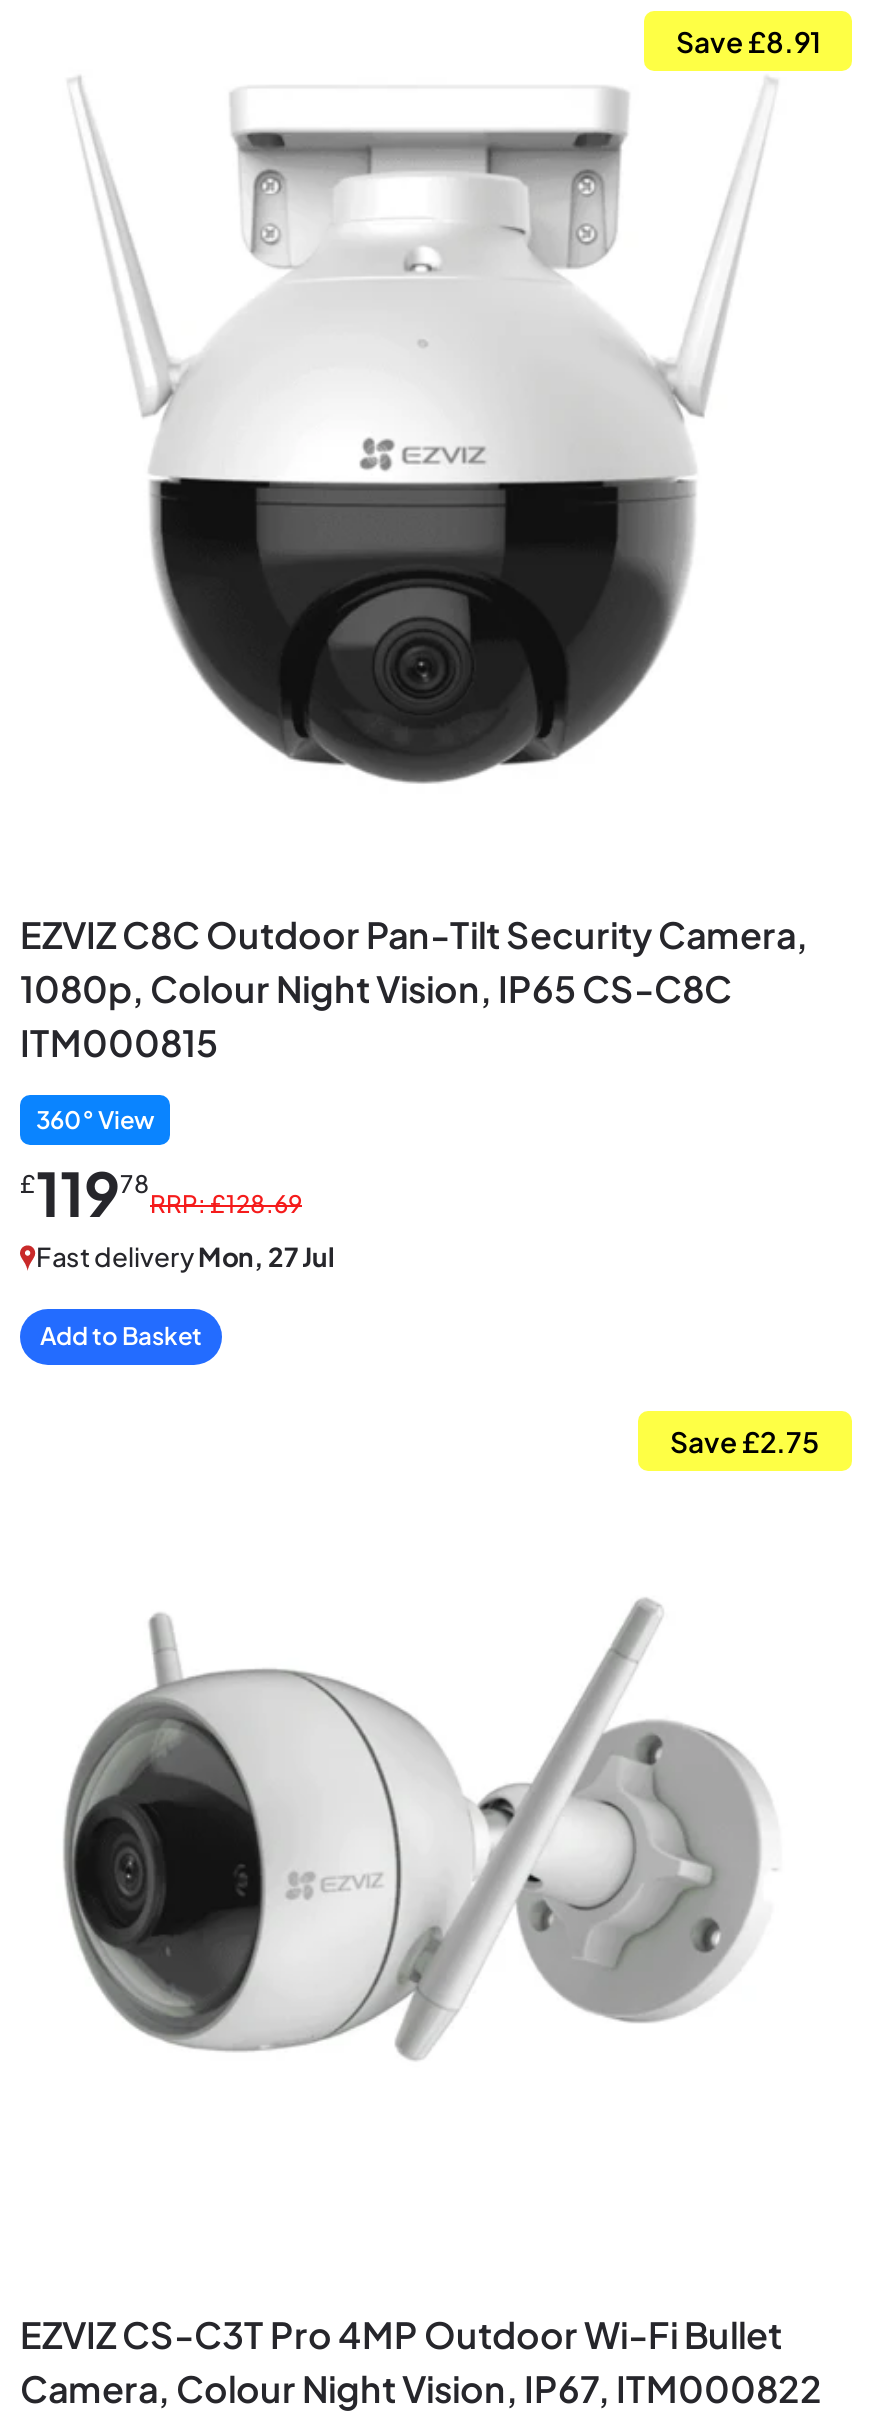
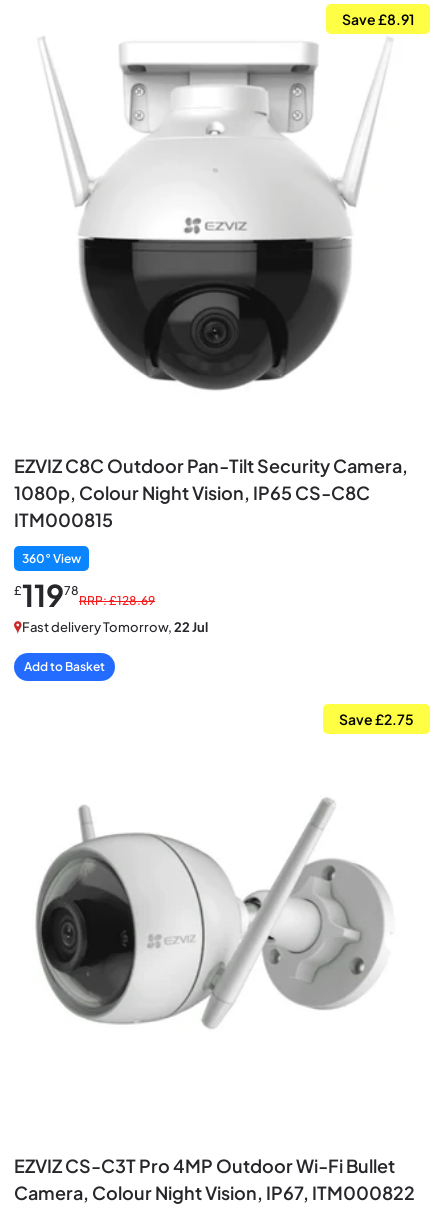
[20,910,808,956] EZVIZ C8C Outdoor Pan-Tilt Security Camera, -> [14,453,408,476] EZVIZ C8C Outdoor Pan‑Tilt Security Camera,
[20,964,732,1010] 1080p, Colour Night Vision, IP65 CS-C8C -> [14,480,370,503] 1080p, Colour Night Vision, IP65 CS‑C8C
[36,1240,334,1272] Fast delivery Mon, 27 Jul -> [22,618,208,634] Fast delivery Tomorrow, 22 Jul
[20,2310,782,2356] EZVIZ CS-C3T Pro 4MP Outdoor Wi-Fi Bullet -> [14,1153,395,1176] EZVIZ CS-C3T Pro 4MP Outdoor Wi‑Fi Bullet

